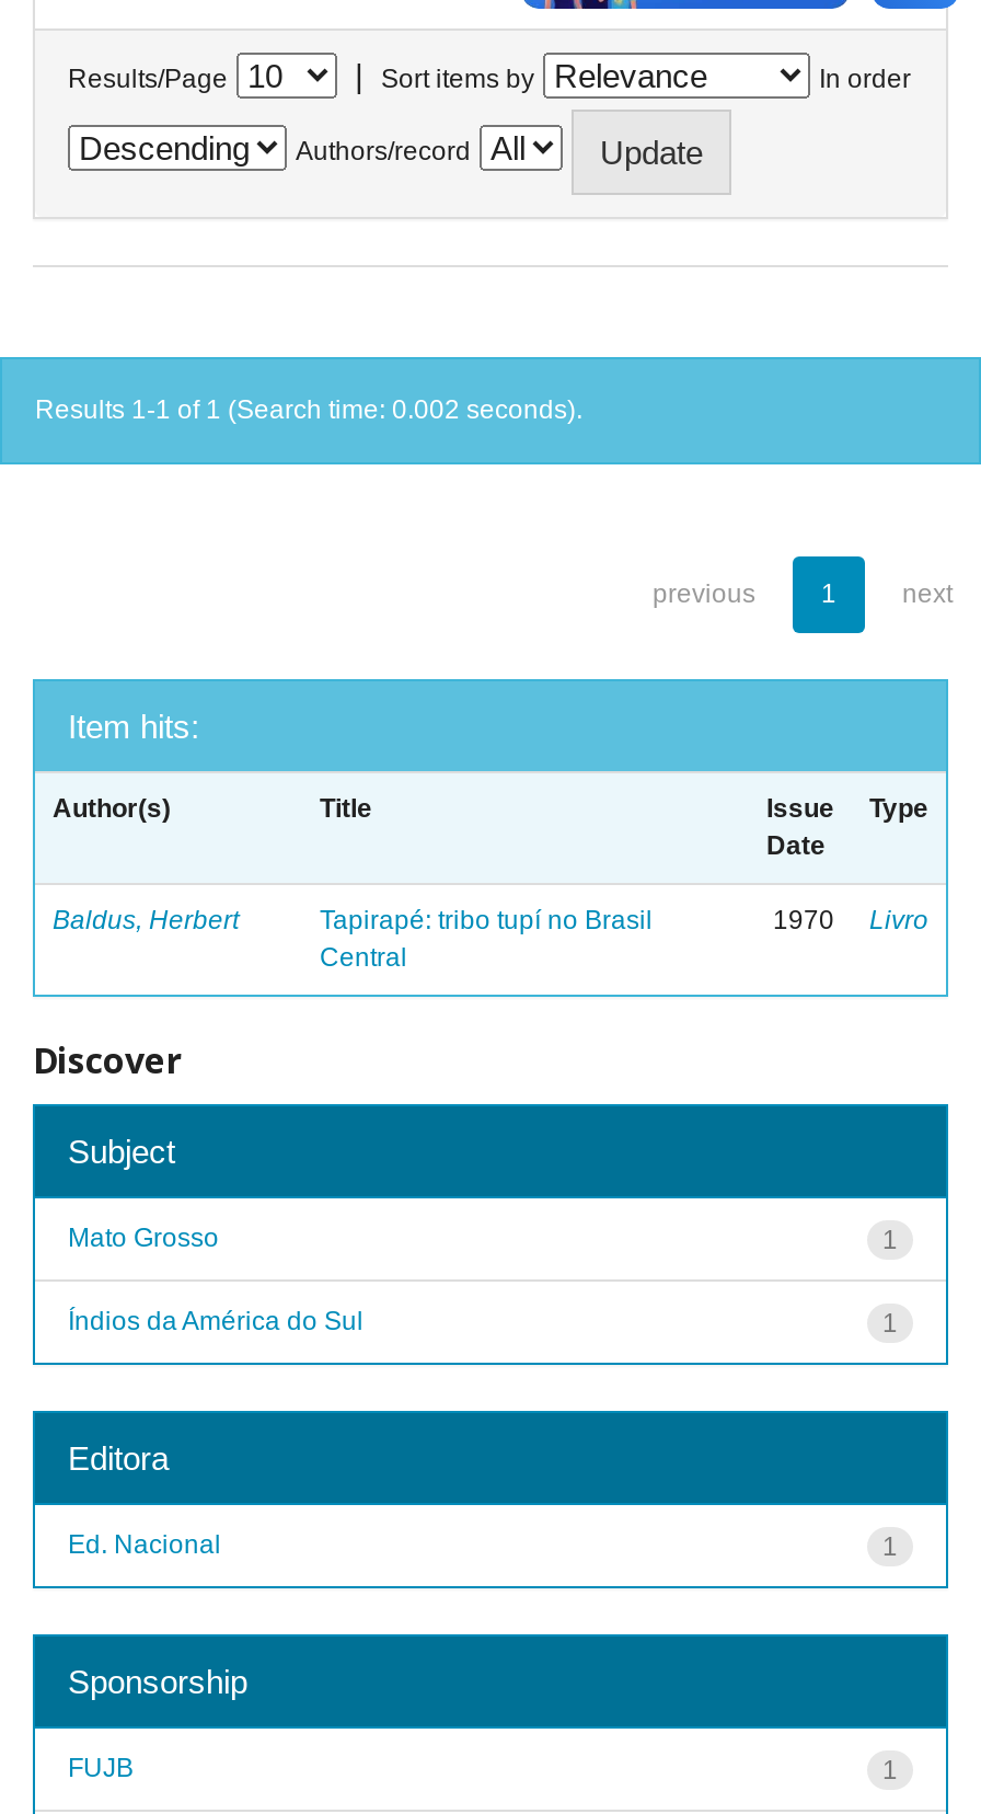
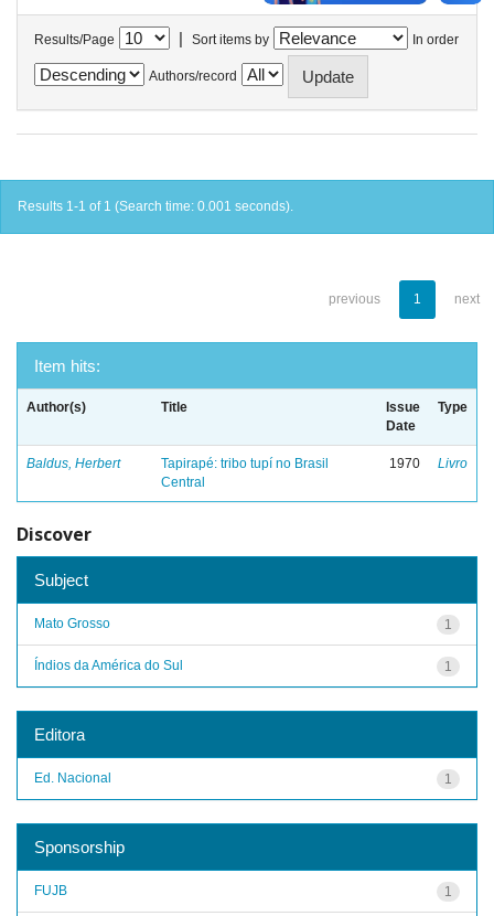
[35,394,582,425] Results 1-1 of 1 (Search time: 0.002 seconds). -> [18,199,293,214] Results 1-1 of 1 (Search time: 0.001 seconds).

